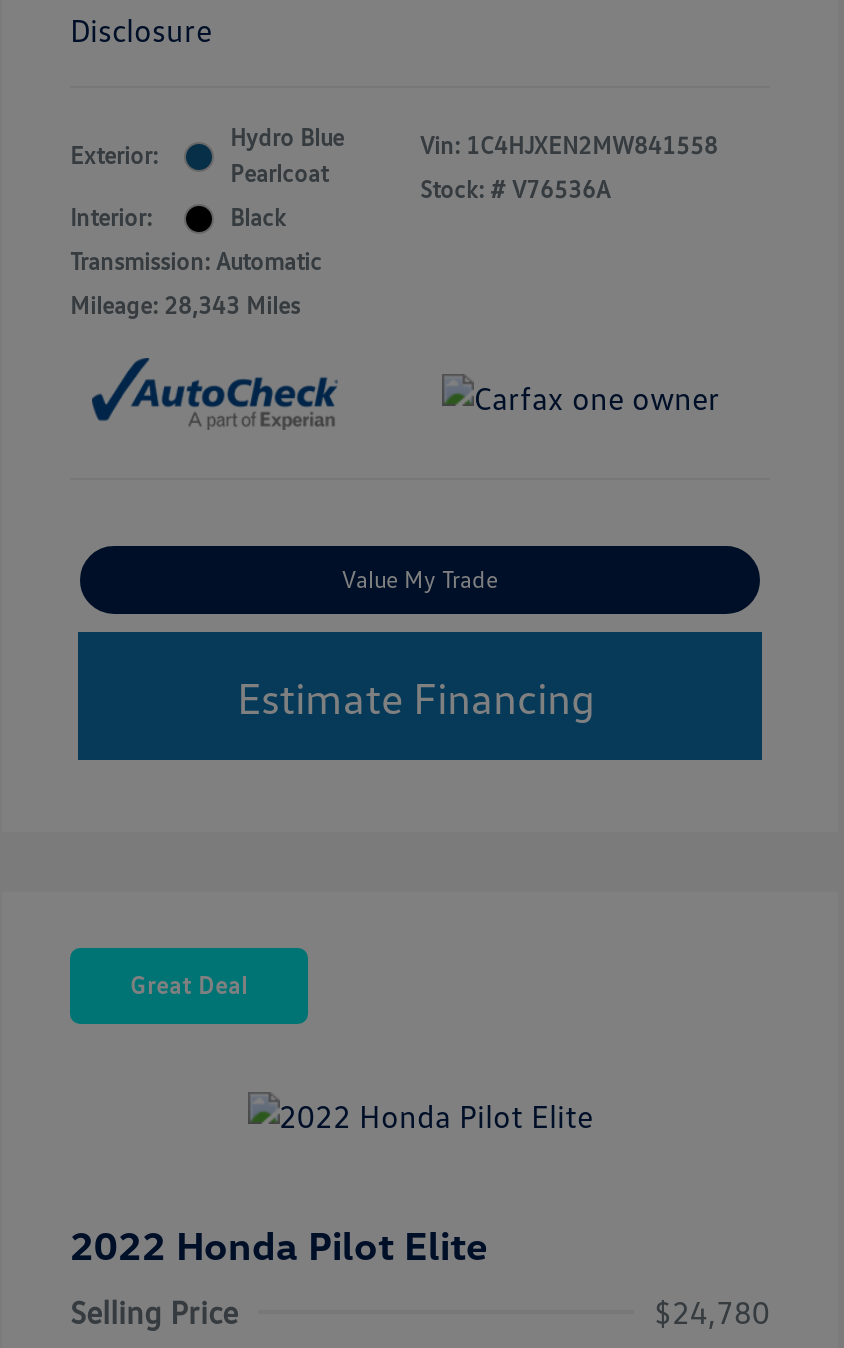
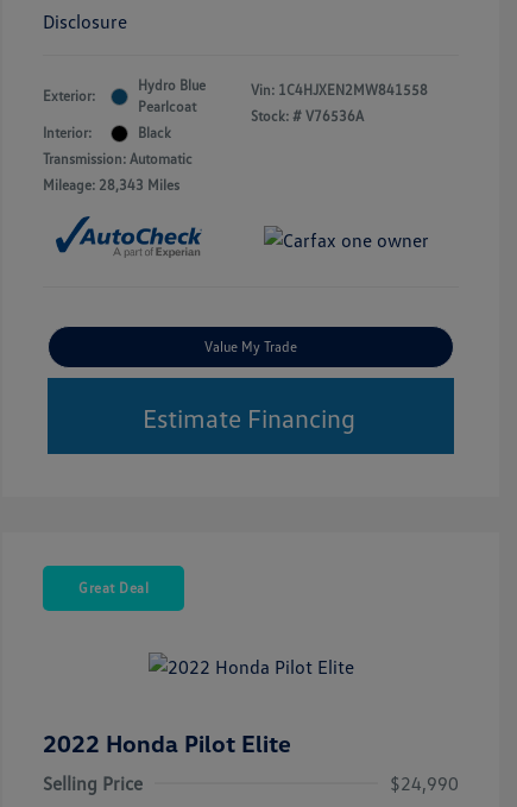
[654,1291,770,1331] $24,780 -> [390,771,459,795] $24,990

